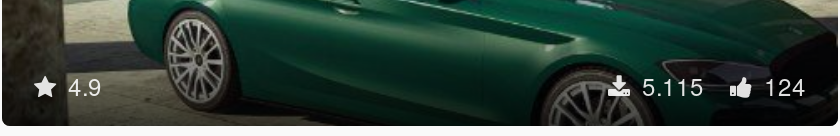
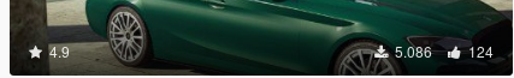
[636,69,806,103] 5.115 124 -> [391,41,494,62] 5.086 124

